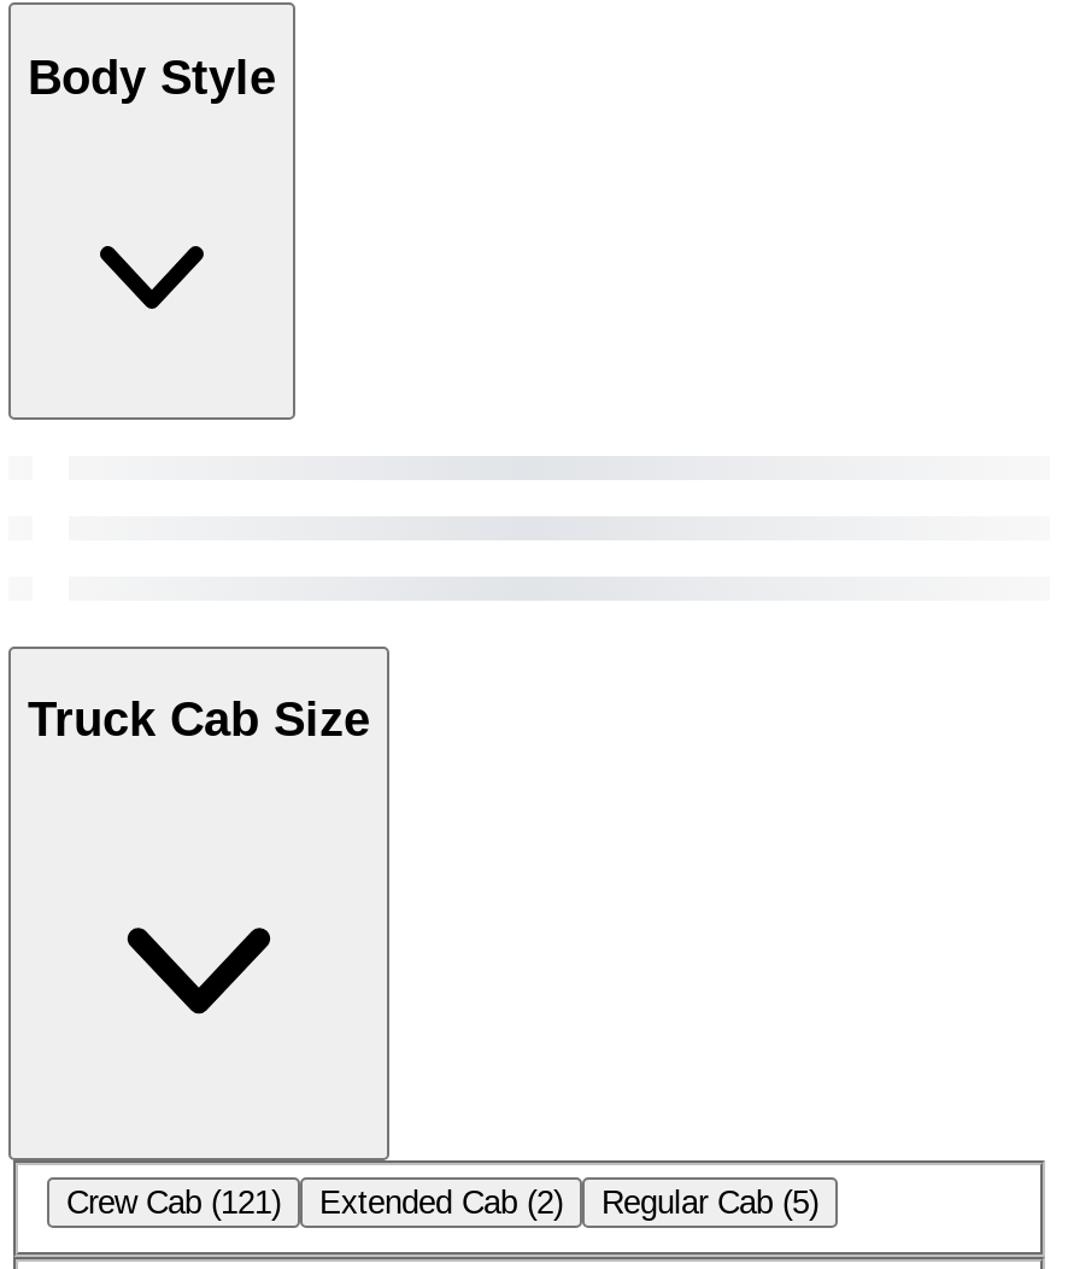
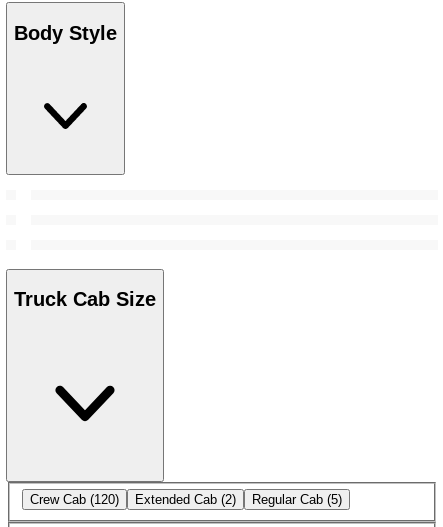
[66,1186,818,1222] Crew Cab (121) Extended Cab (2) Regular Cab (5) -> [30,492,342,507] Crew Cab (120) Extended Cab (2) Regular Cab (5)

